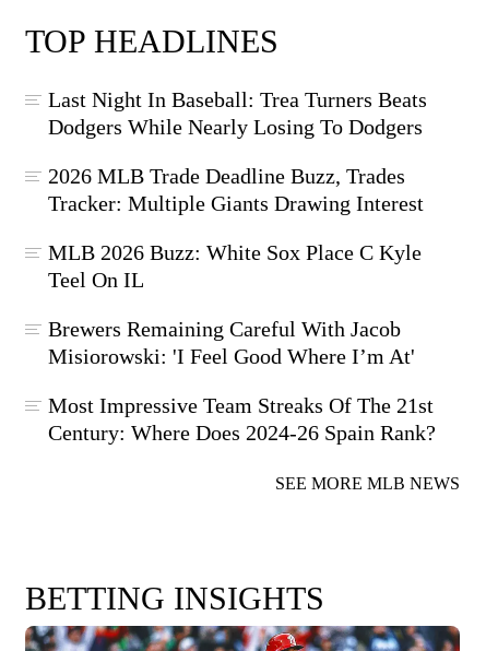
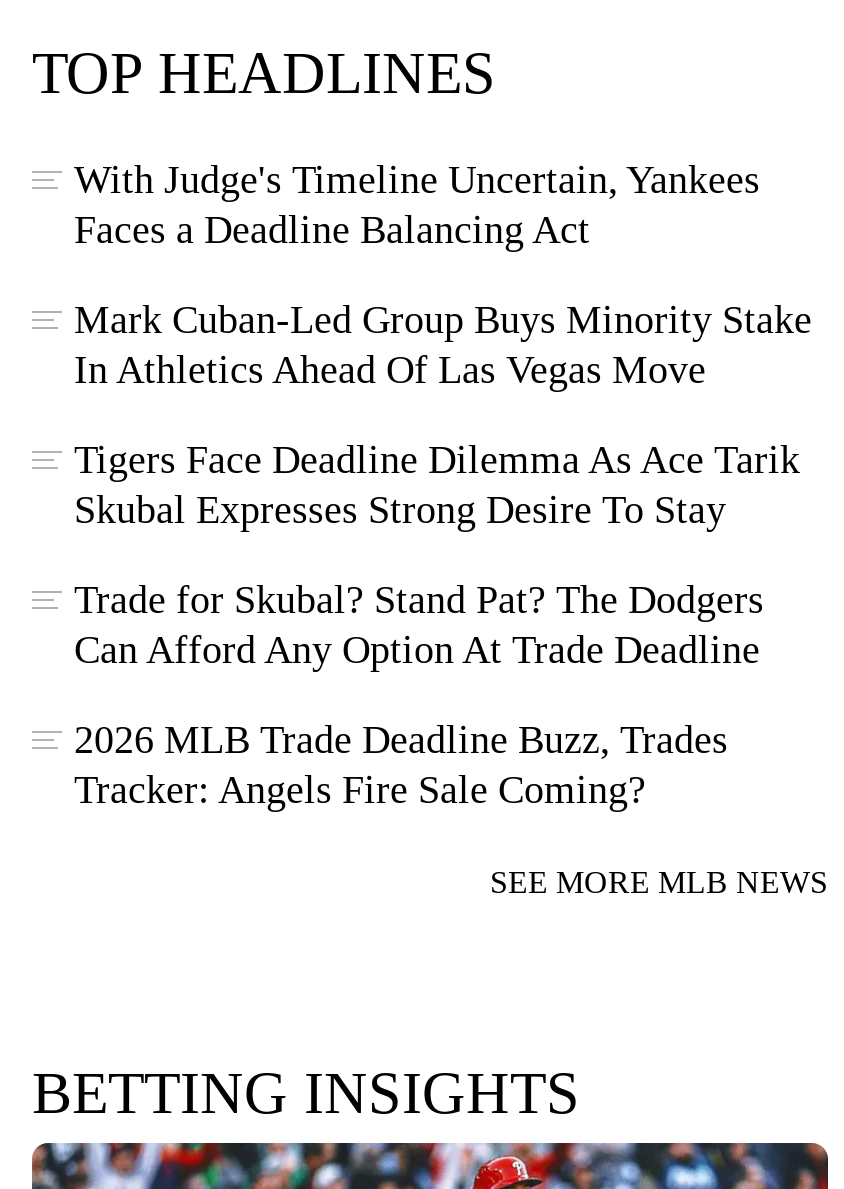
[48,87,427,139] Last Night In Baseball: Trea Turners Beats | Dodgers While Nearly Losing To Dodgers -> [74,157,812,671] With Judge's Timeline Uncertain, Yankees | Faces a Deadline Balancing Act | Mark Cuban-Led Group Buys Minority Stake | In Athletics Ahead Of Las Vegas Move | Tigers Face Deadline Dilemma As Ace Tarik | Skubal Expresses Strong Desire To Stay | Trade for Skubal? Stand Pat? The Dodgers | Can Afford Any Option At Trade Deadline
moved [48,164,405,188] -> [74,717,728,761]: 2026 MLB Trade Deadline Buzz, Trades
[48,191,436,444] Tracker: Multiple Giants Drawing Interest | MLB 2026 Buzz: White Sox Place C Kyle | Teel On IL | Brewers Remaining Careful With Jacob | Misiorowski: 'I Feel Good Where I’m At' | Most Impressive Team Streaks Of The 21st | Century: Where Does 2024-26 Spain Rank? -> [74,767,646,811] Tracker: Angels Fire Sale Coming?

